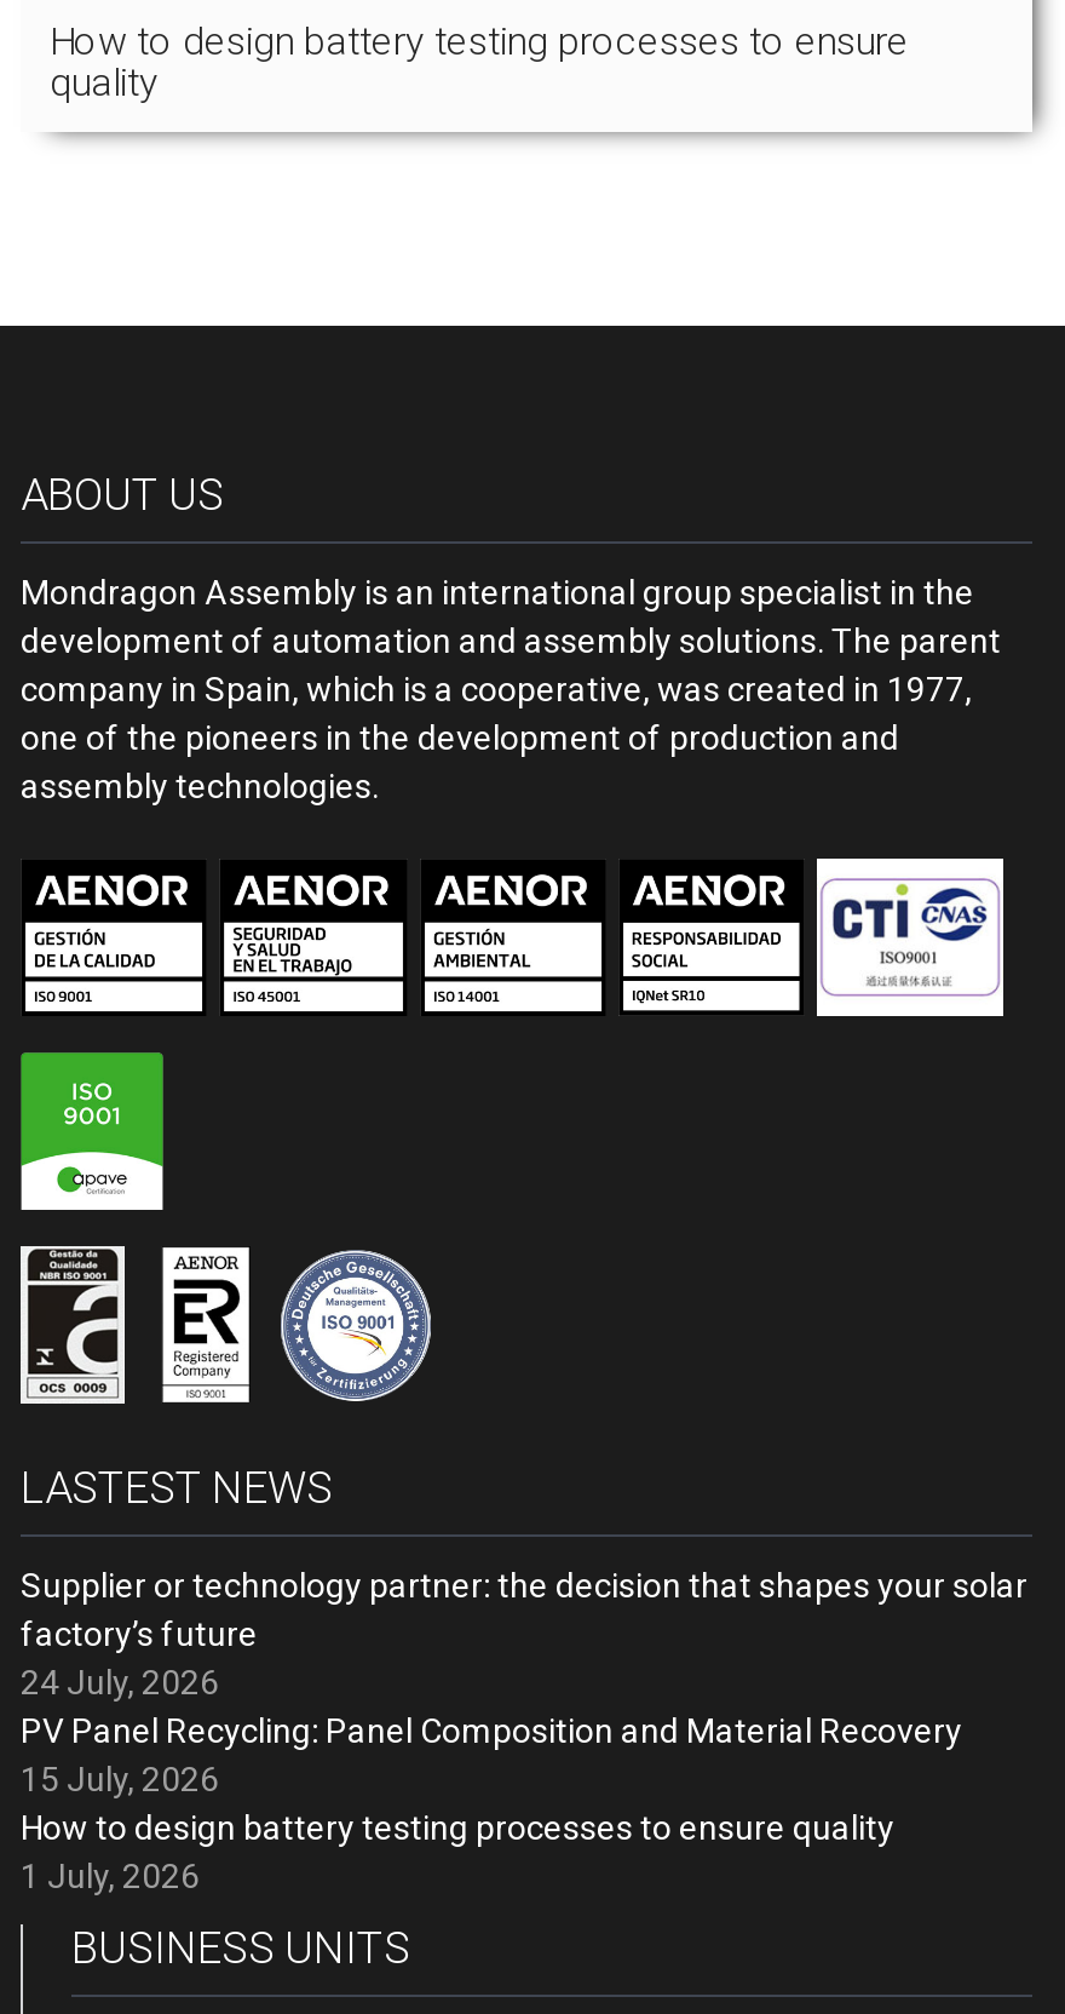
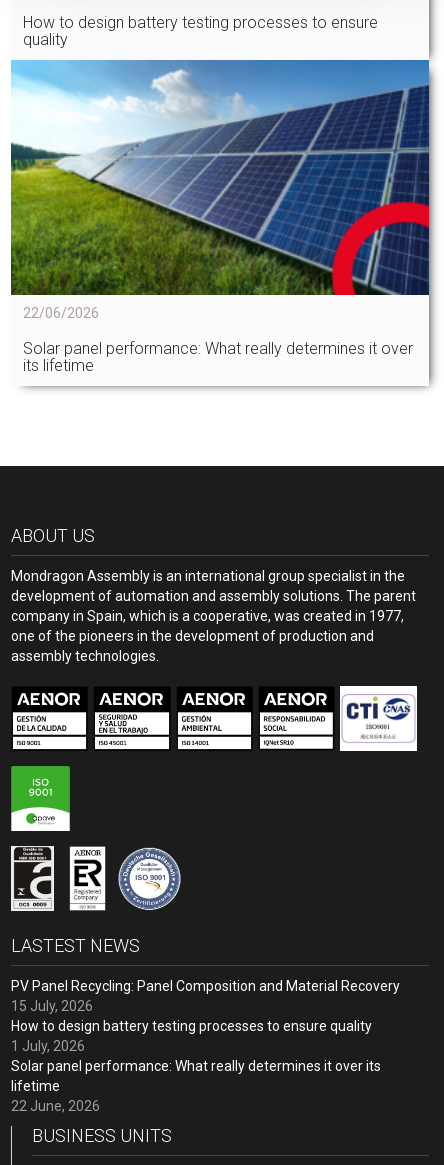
none -> [10,59,431,375] [image] | 22/06/2026 | Solar panel performance: What really determines it over | its lifetime
[21,1567,1027,1703] Supplier or technology partner: the decision that shapes your solar | factory’s future | 24 July, 2026 -> none
none -> [11,1058,381,1114] Solar panel performance: What really determines it over its | lifetime | 22 June, 2026

